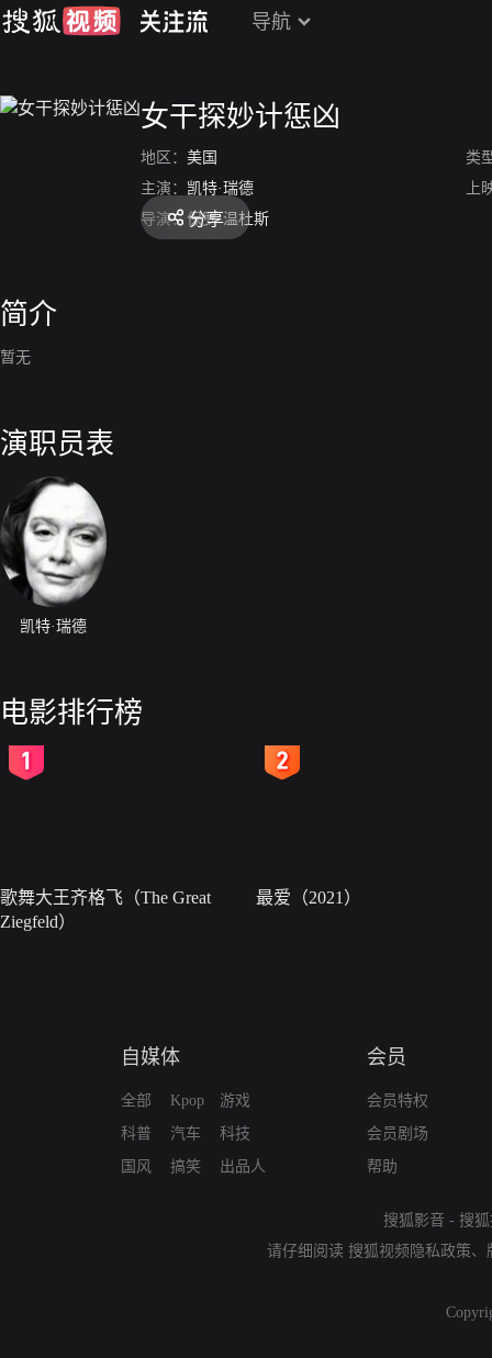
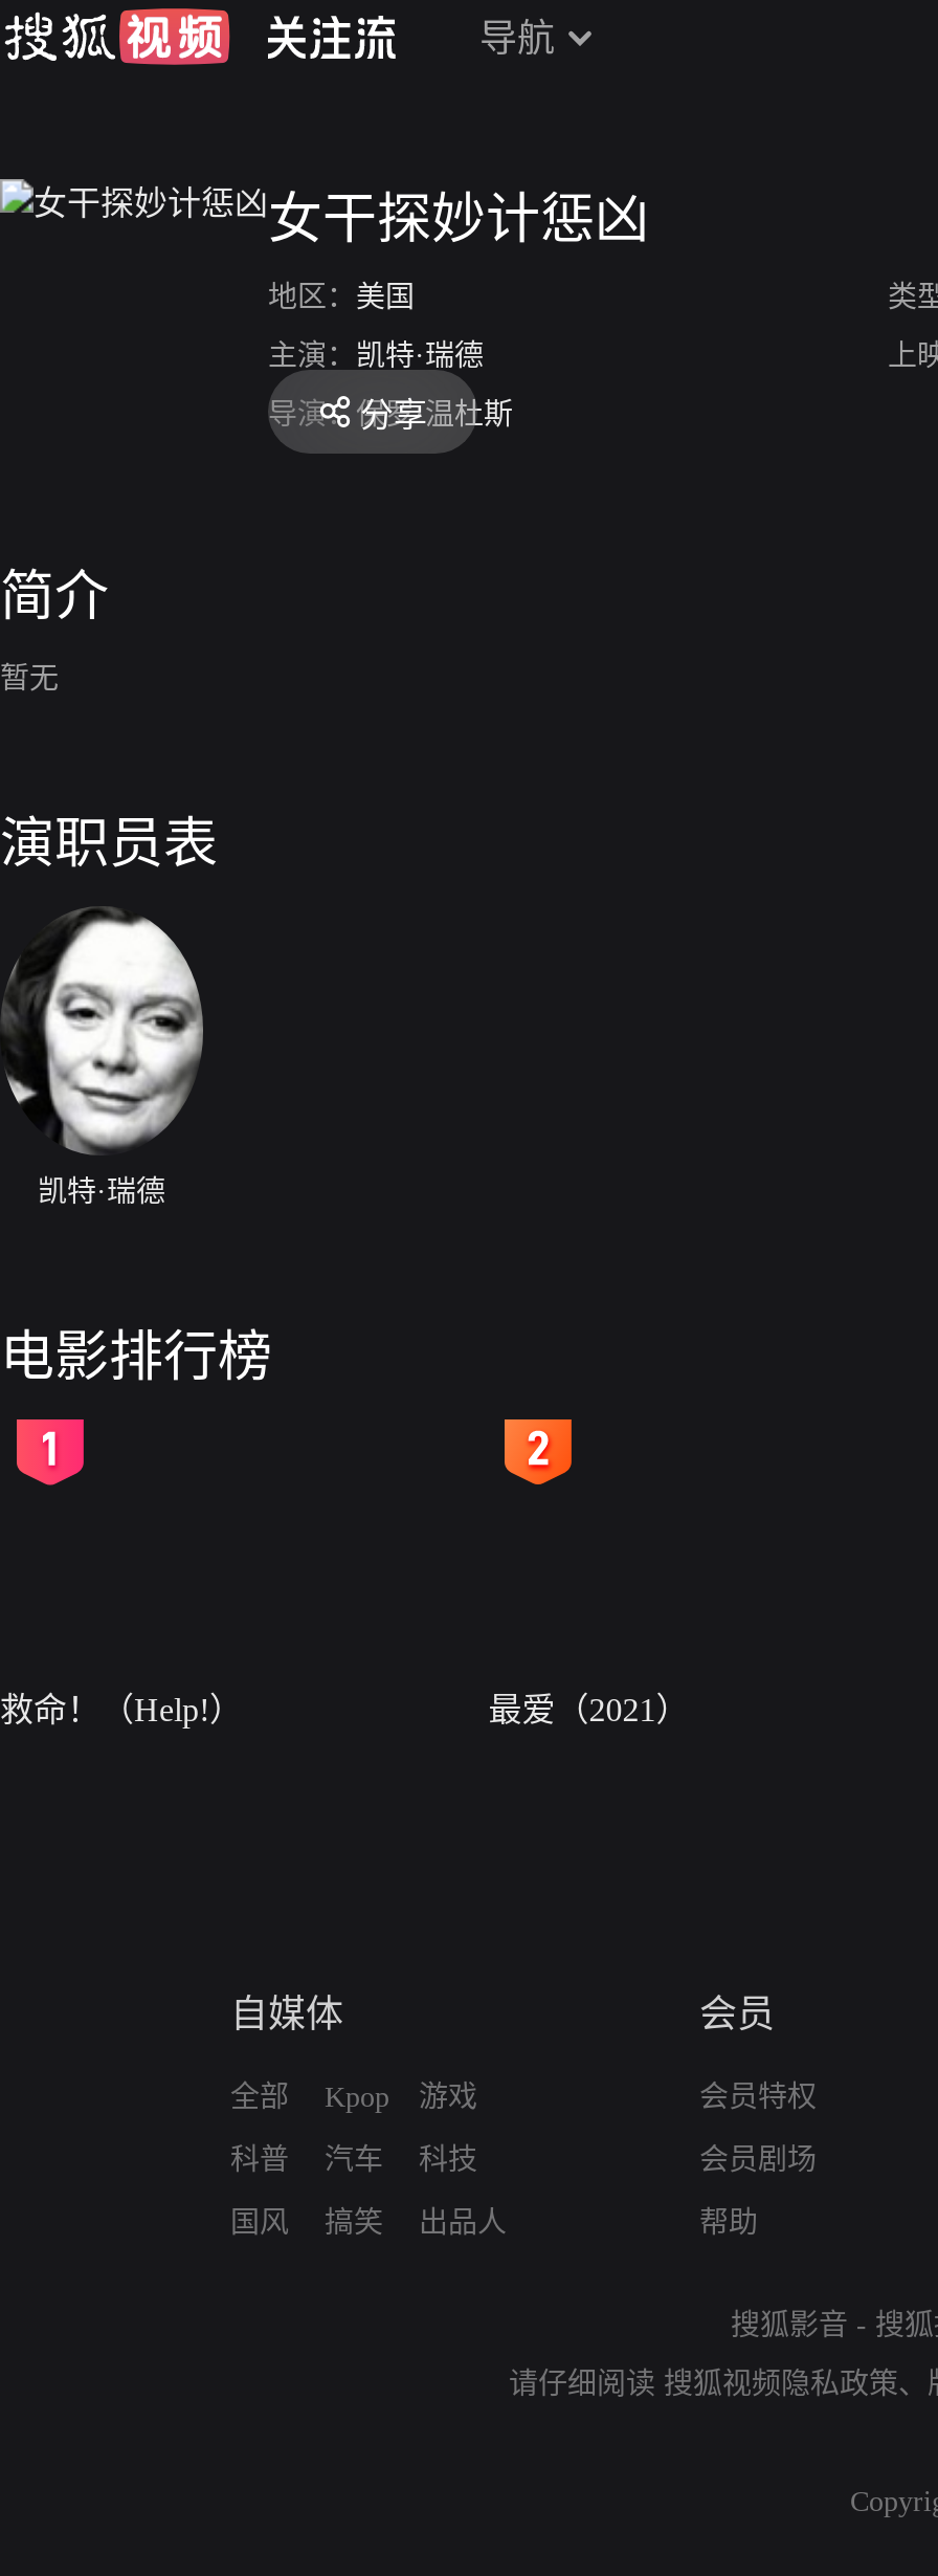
[0,888,211,931] 歌舞大王齐格飞（The Great | Ziegfeld） -> [0,1692,243,1728] 救命！（Help!）

